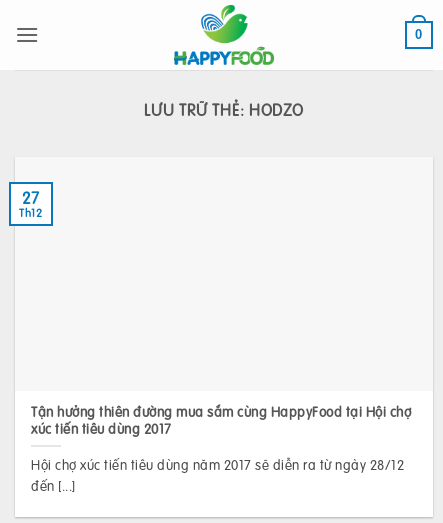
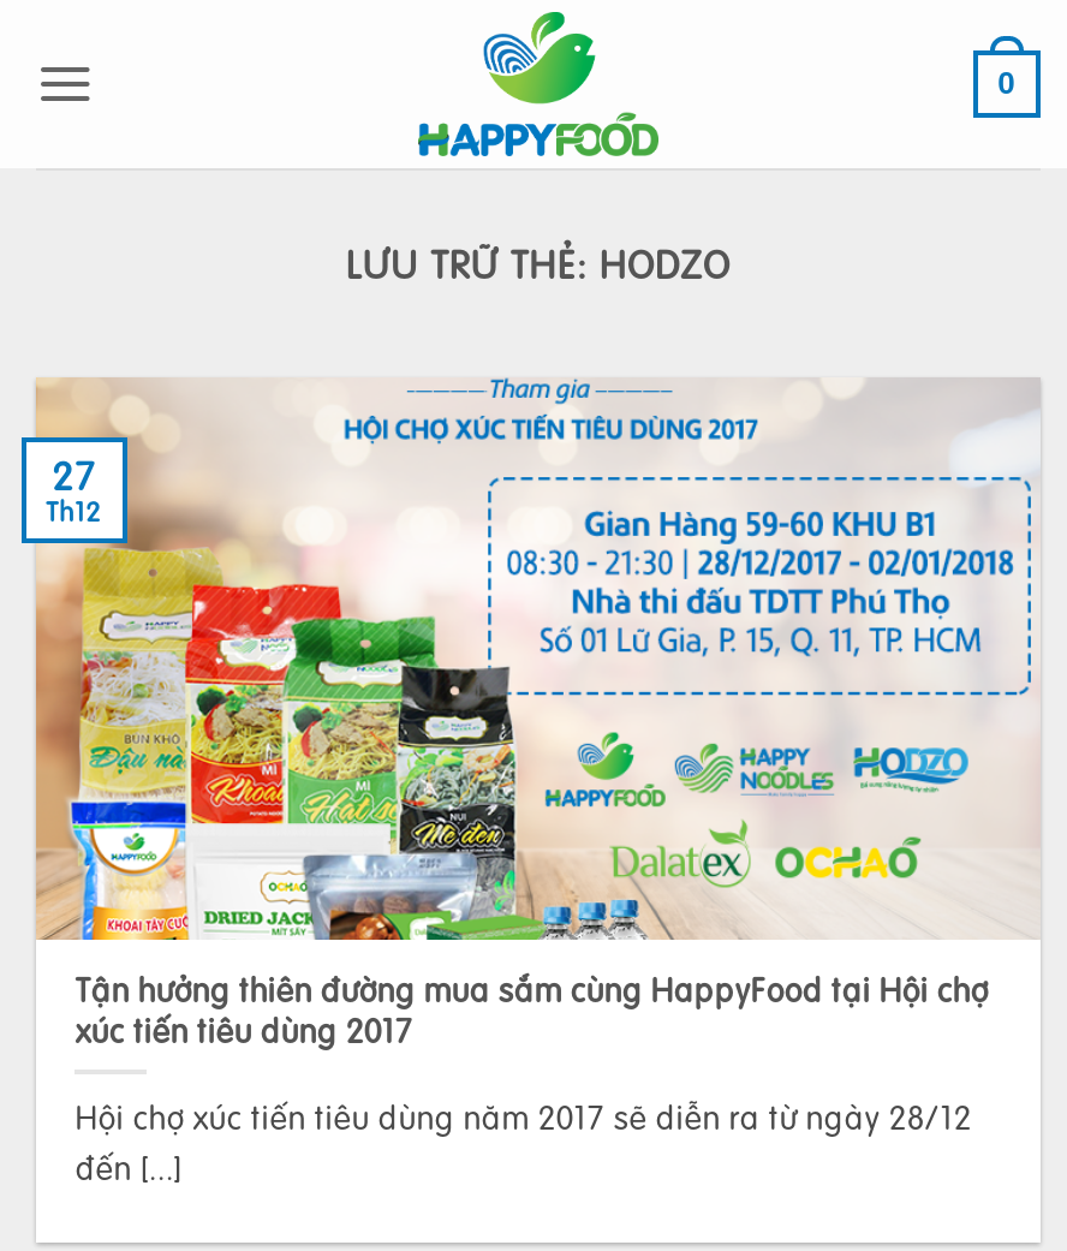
none -> [34,377,1041,942] [image]

